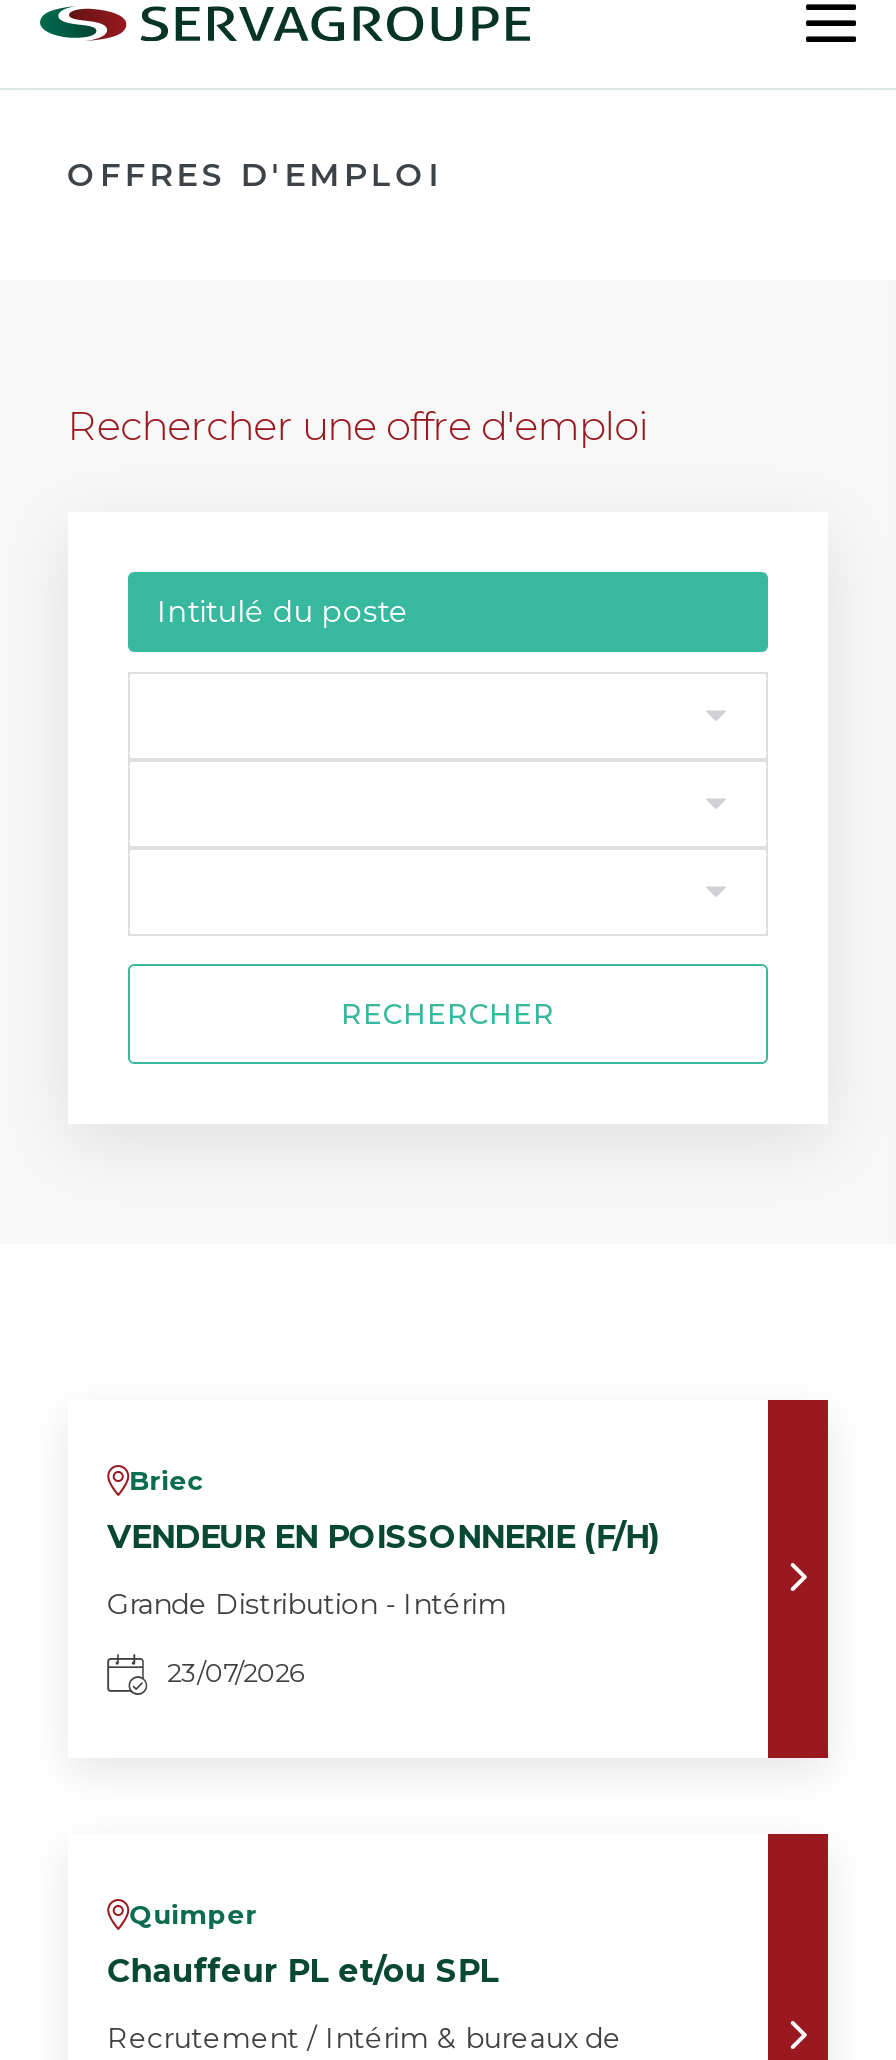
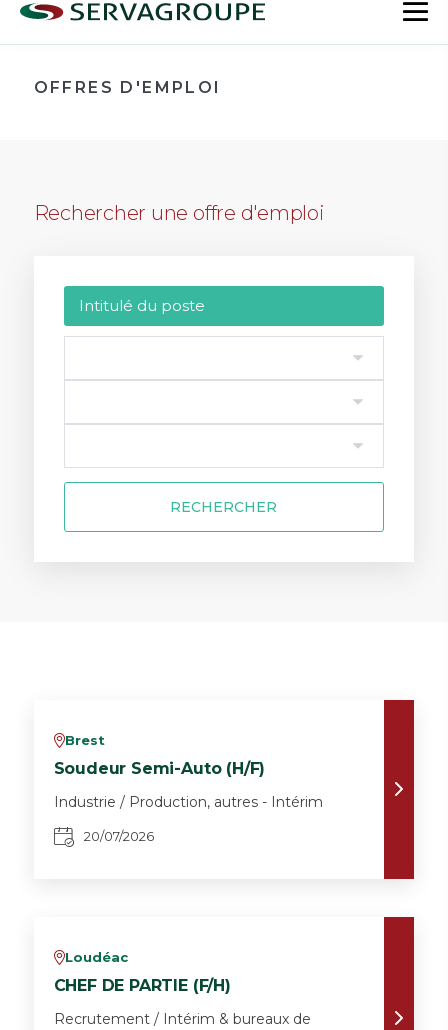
[107,1463,203,1495] vBriec -> [54,732,105,748] vBrest
[107,1518,660,1556] VENDEUR EN POISSONNERIE (F/H) -> [54,759,265,778] Soudeur Semi-Auto (H/F)
[107,1586,507,1622] Grande Distribution - Intérim -> [54,793,323,811] Industrie / Production, autres - Intérim
[167,1657,305,1689] 23/07/2026 -> [84,828,154,844] 20/07/2026
[107,1898,257,1930] vQuimper -> [54,949,128,965] vLoudéac
[107,1953,499,1991] Chauffeur PL et/ou SPL -> [54,976,231,995] CHEF DE PARTIE (F/H)

